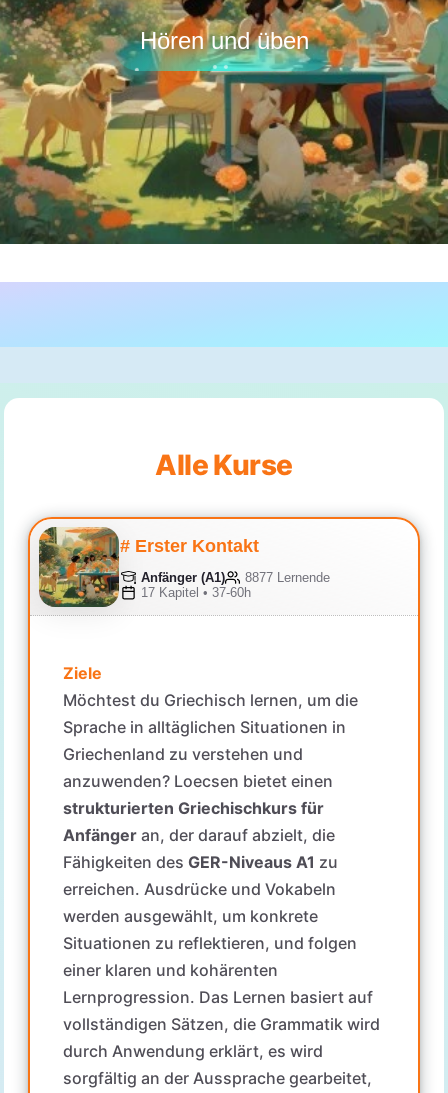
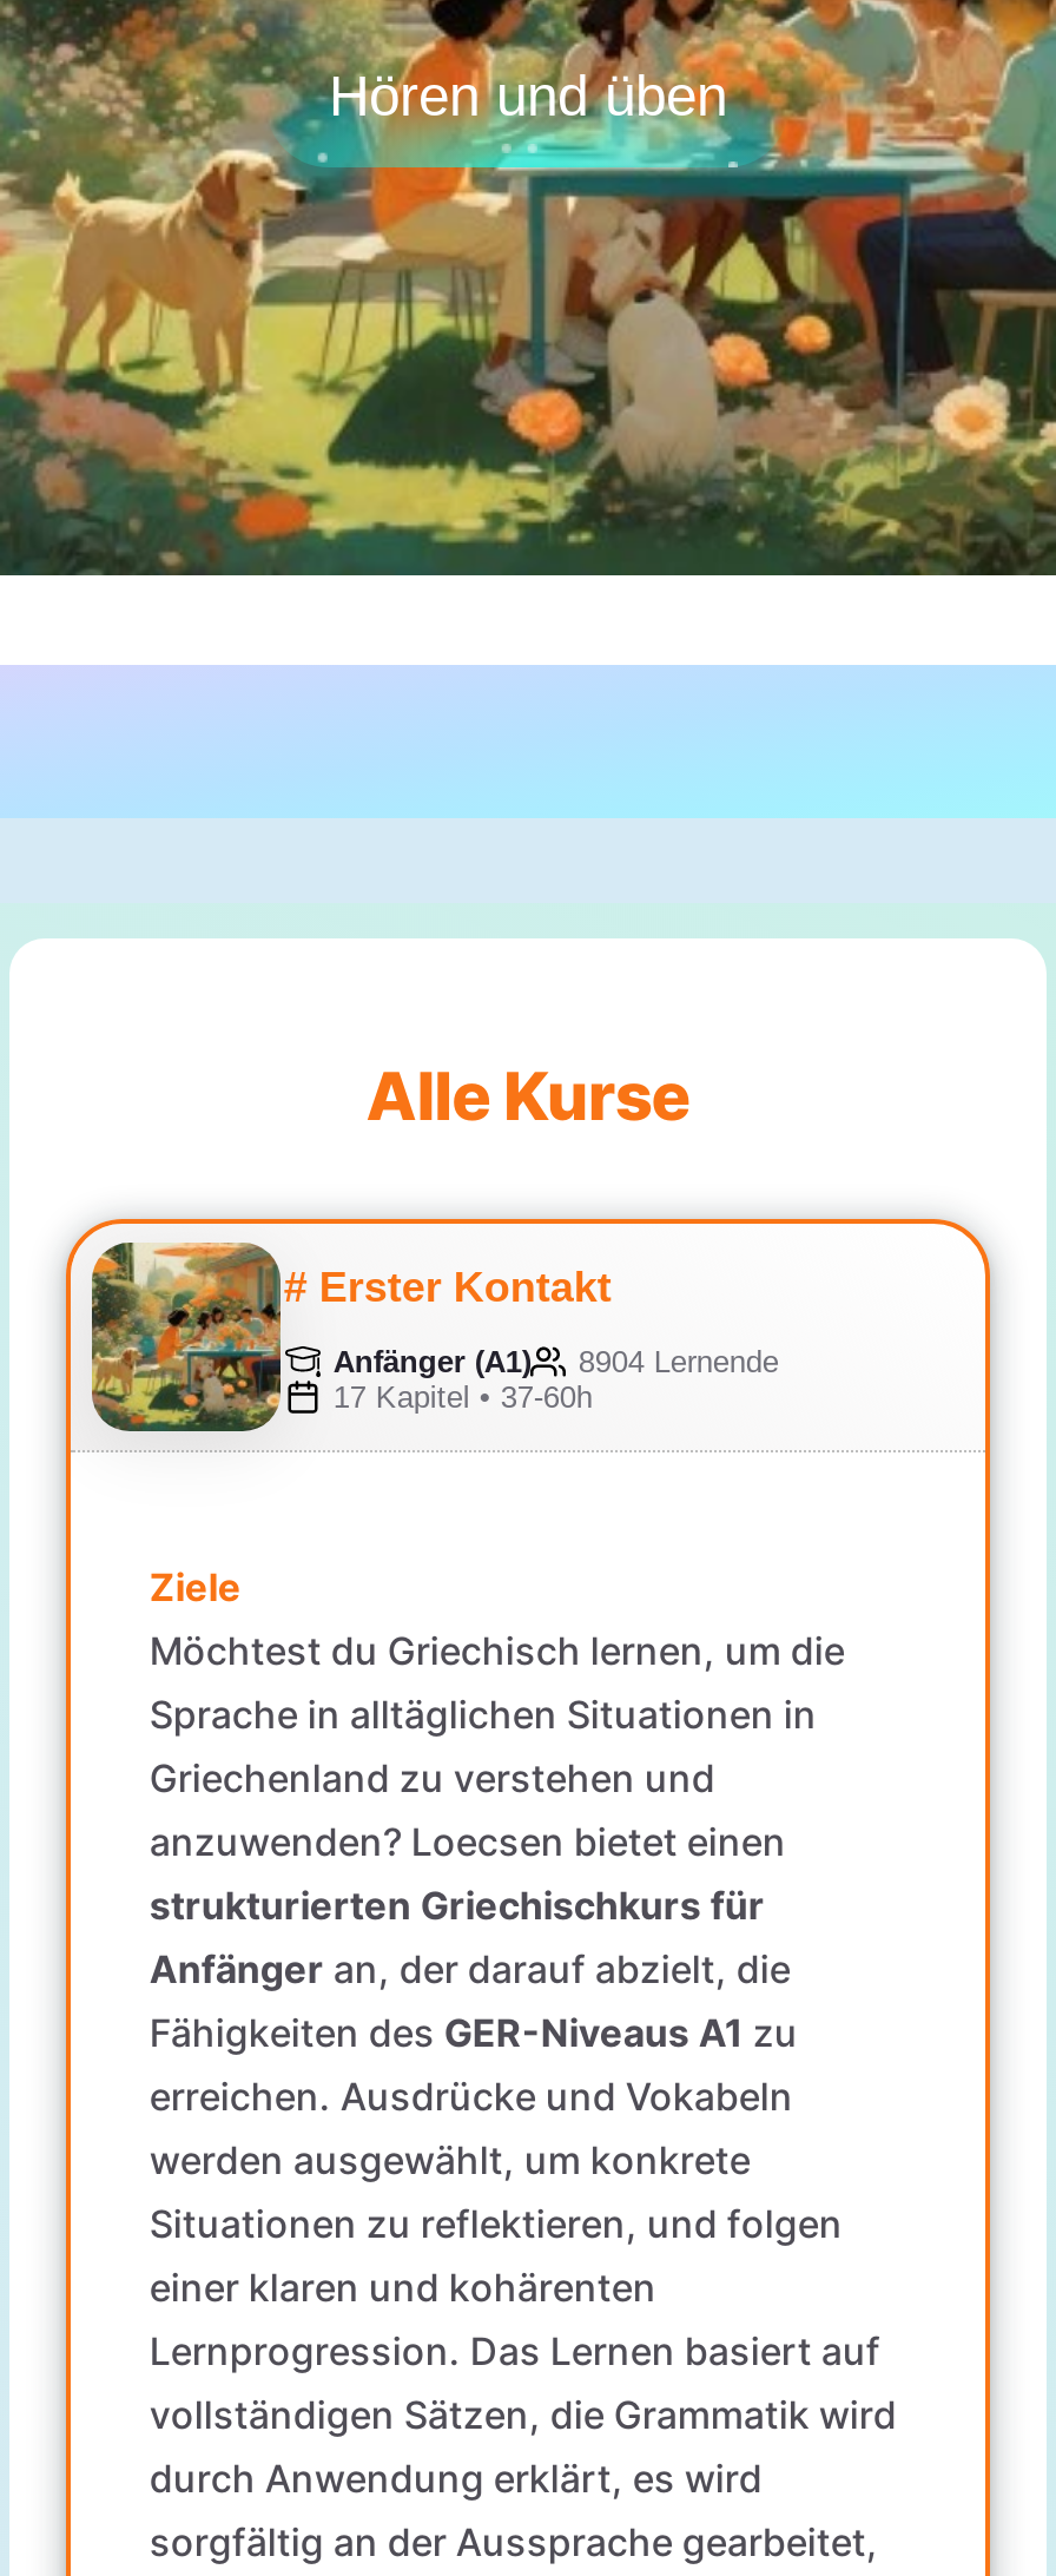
[141,569,330,584] Anfänger (A1) 8877 Lernende -> [333,1343,779,1378] Anfänger (A1) 8904 Lernende

